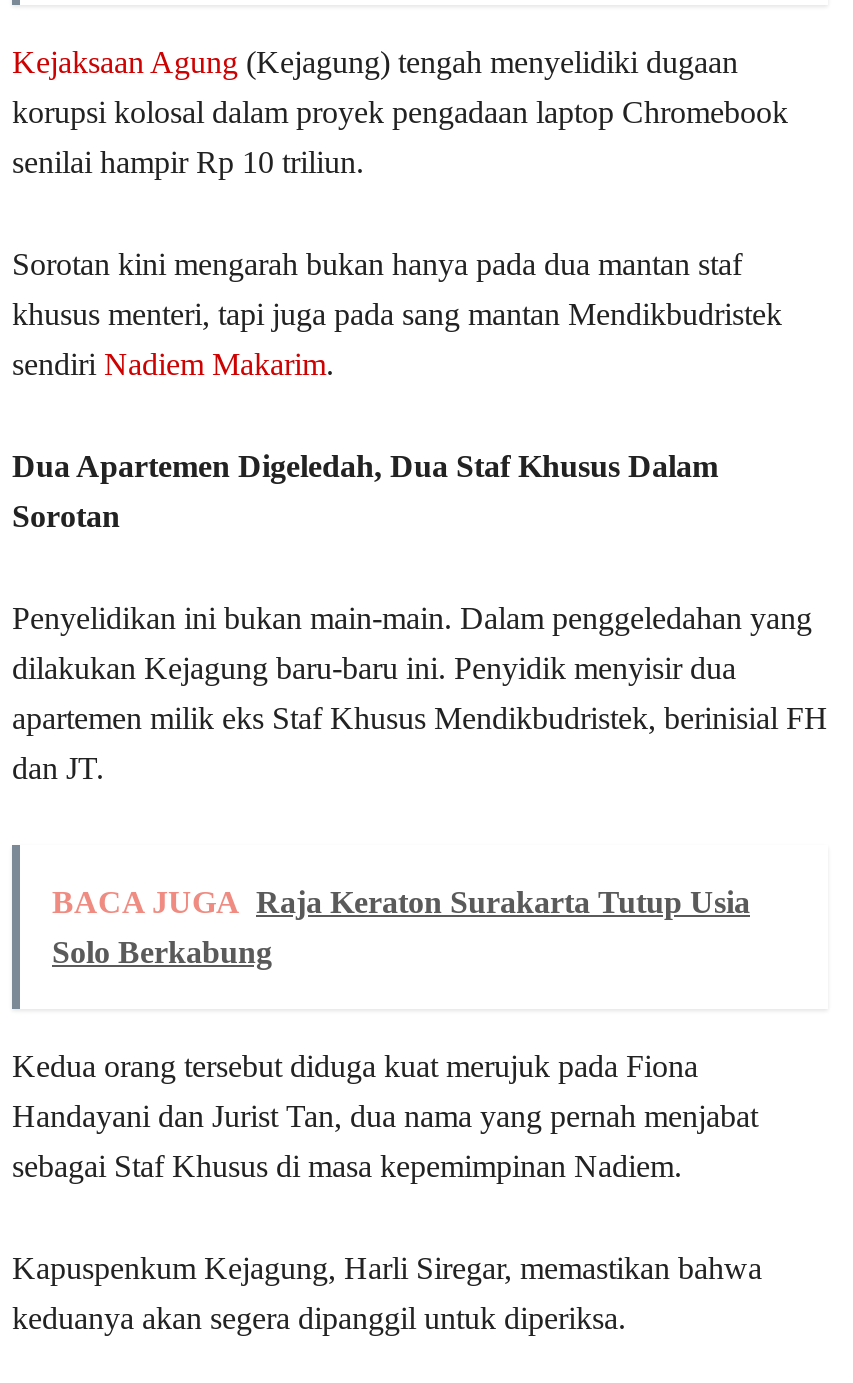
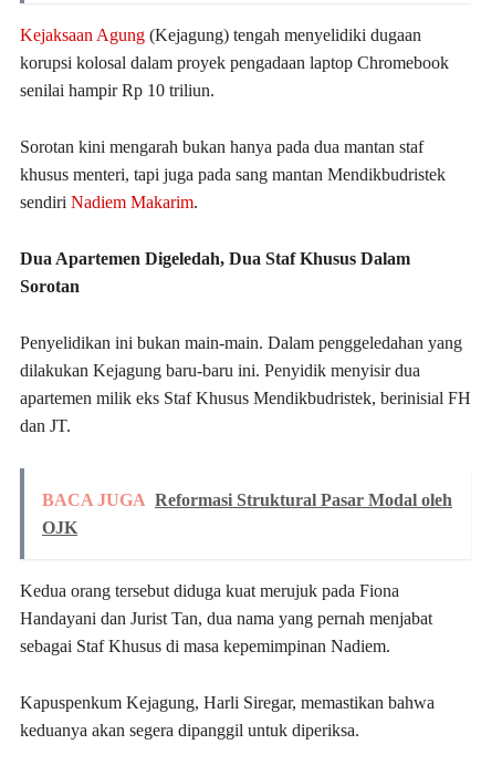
[52,884,750,918] BACA JUGA Raja Keraton Surakarta Tutup Usia -> [42,490,452,509] BACA JUGA Reformasi Struktural Pasar Modal oleh
[52,934,272,968] Solo Berkabung -> [42,518,77,536] OJK

